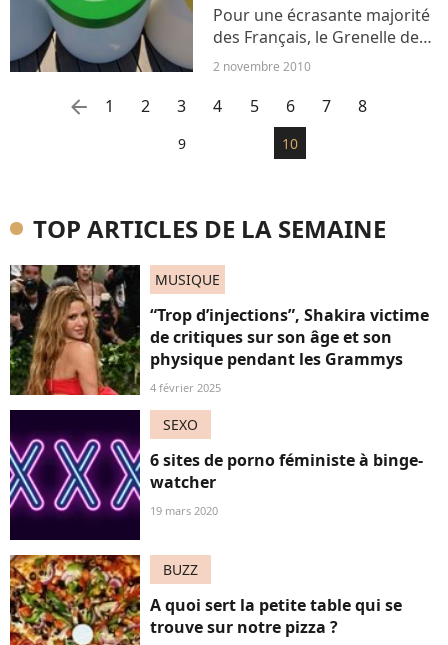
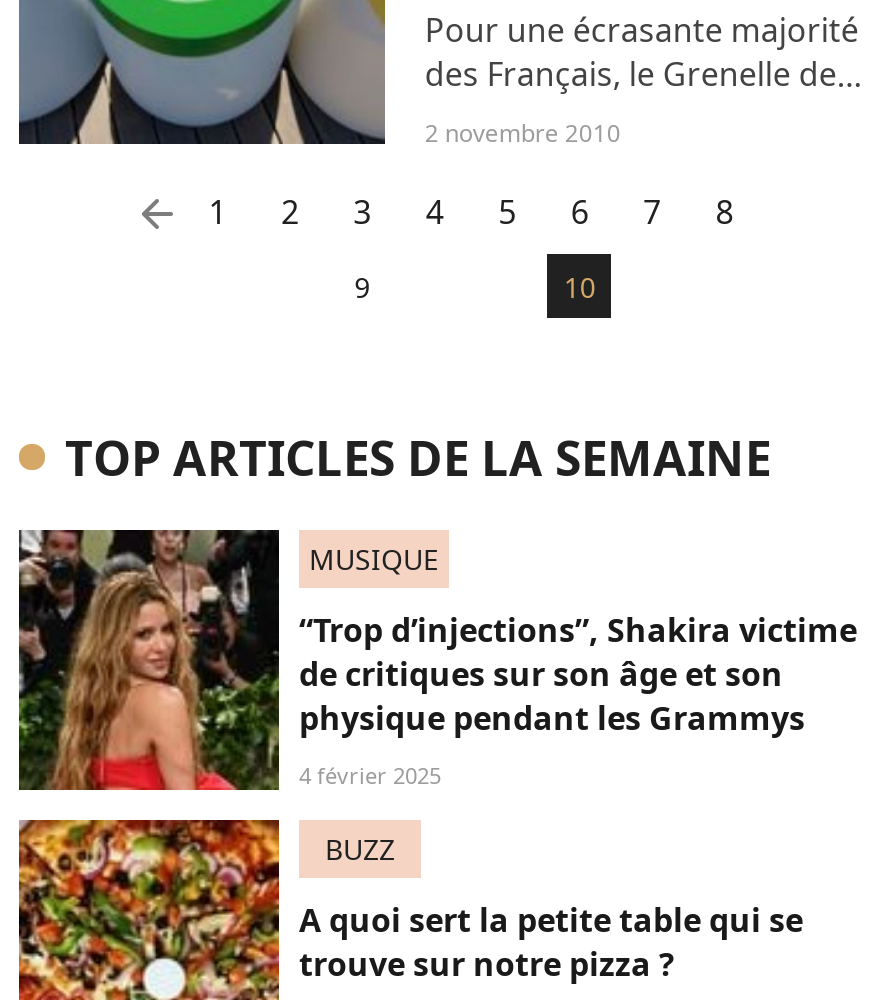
[9,409,423,541] [image] | SEXO | 6 sites de porno féministe à binge- | watcher | 19 mars 2020 -> none

